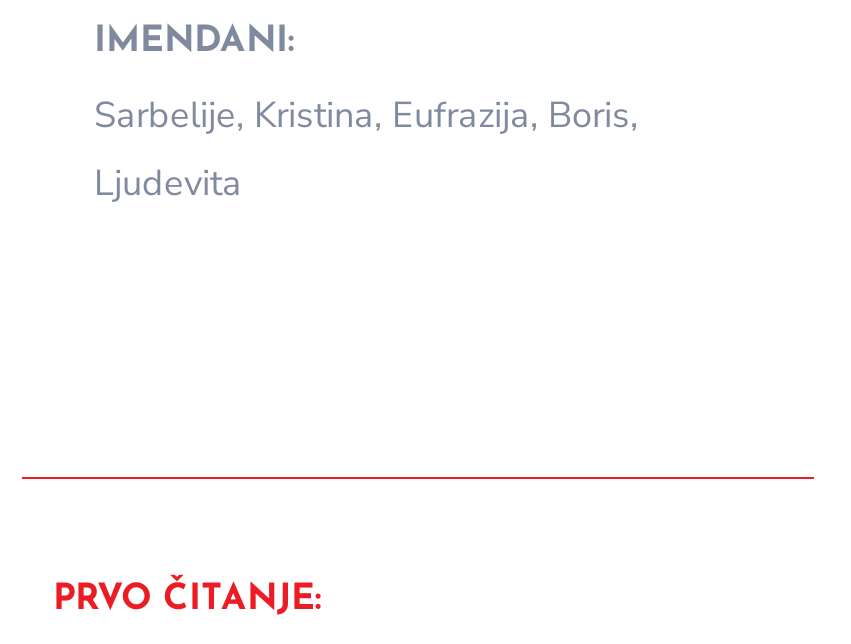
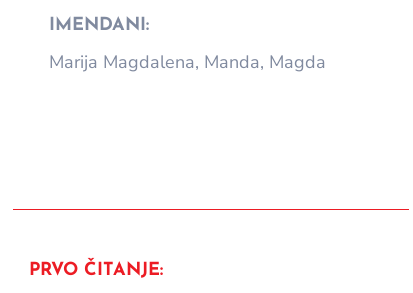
[94,91,638,207] Sarbelije, Kristina, Eufrazija, Boris, | Ljudevita -> [49,50,326,74] Marija Magdalena, Manda, Magda

